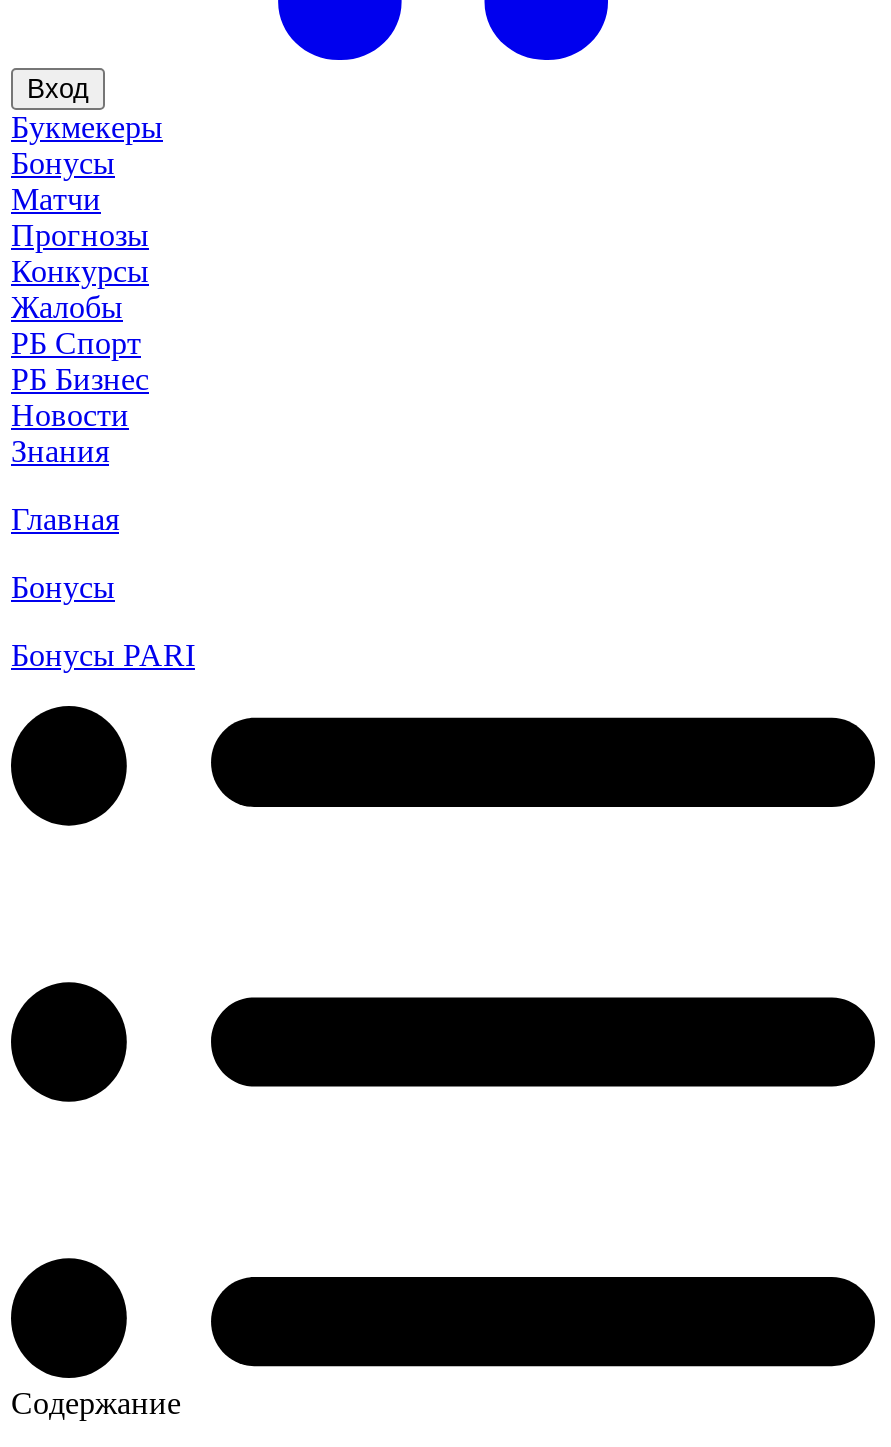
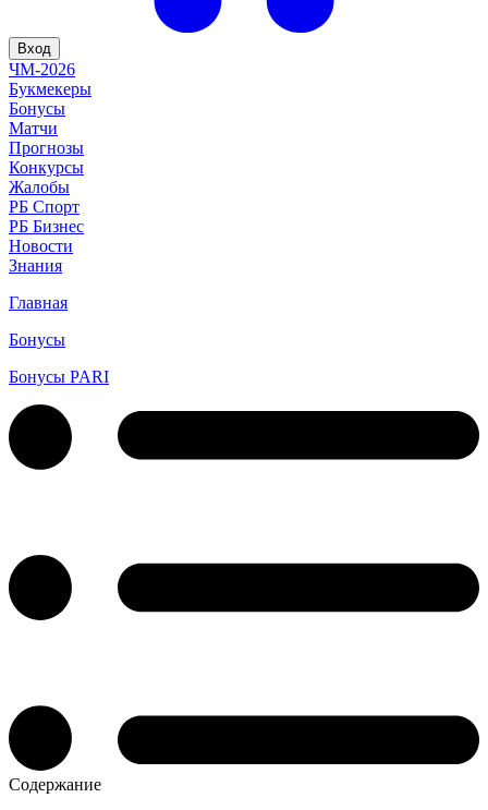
none -> [9,60,75,78] ЧМ-2026

